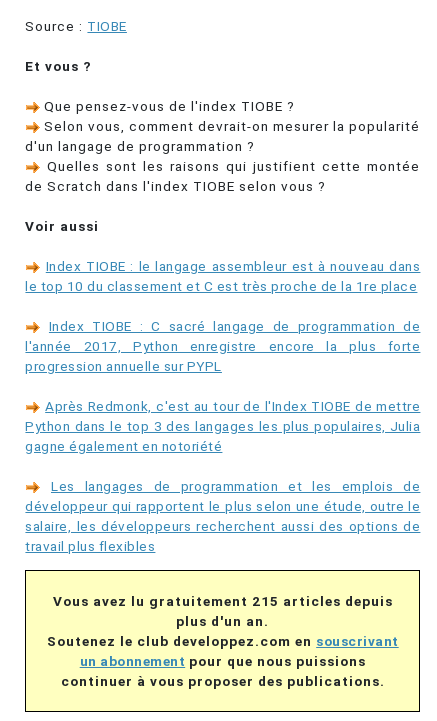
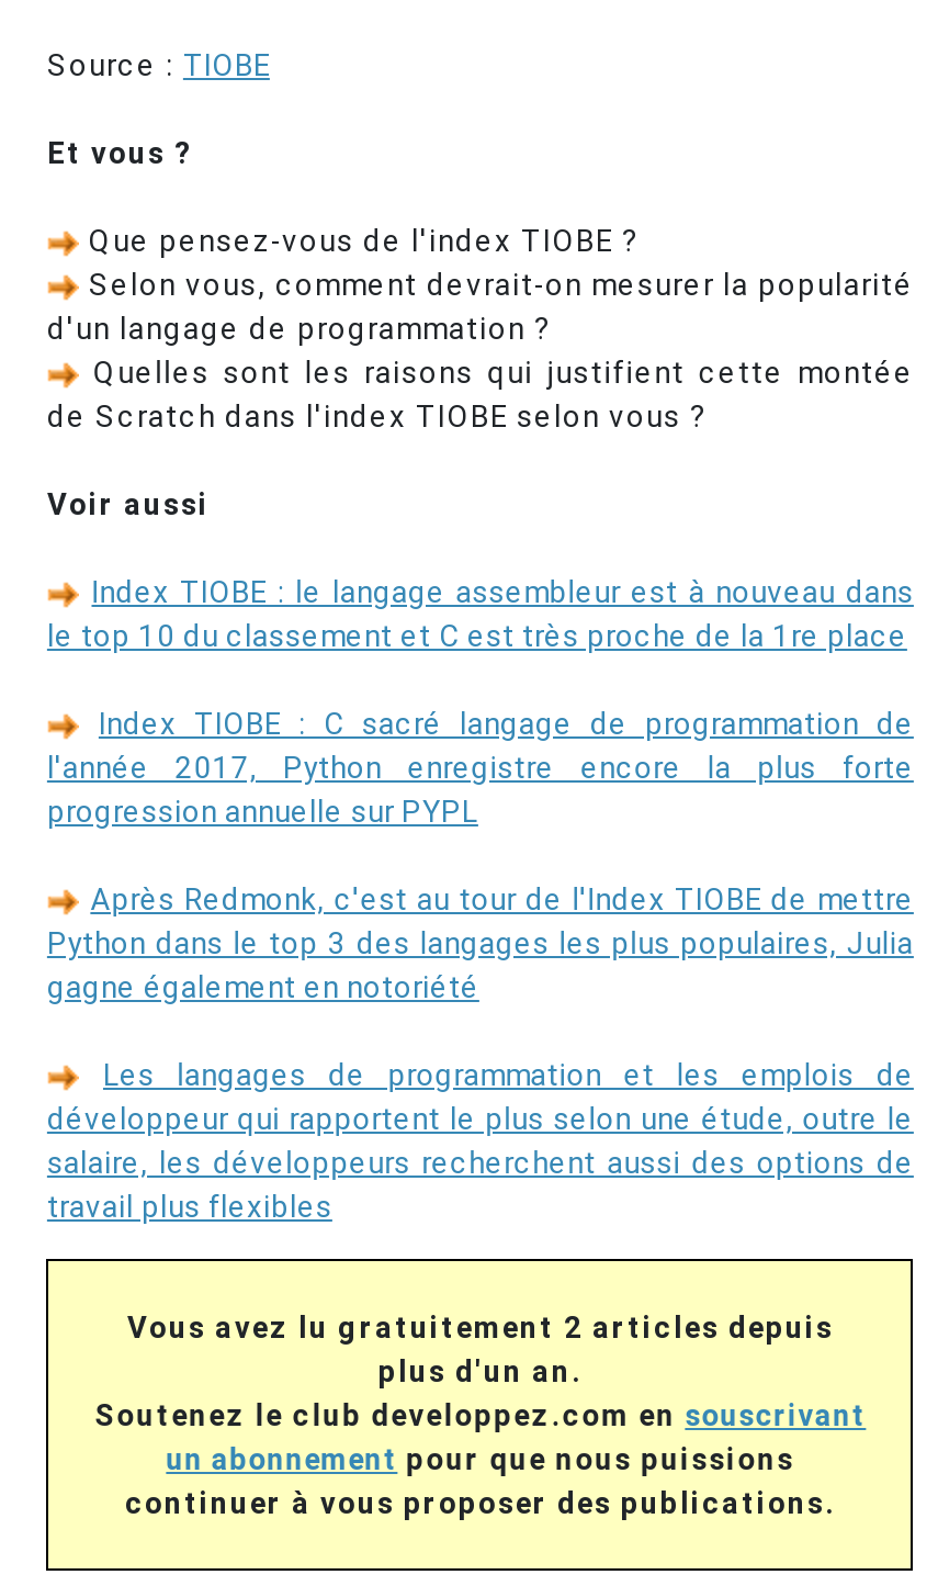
[53,593,393,609] Vous avez lu gratuitement 215 articles depuis -> [127,1309,834,1344] Vous avez lu gratuitement 2 articles depuis

